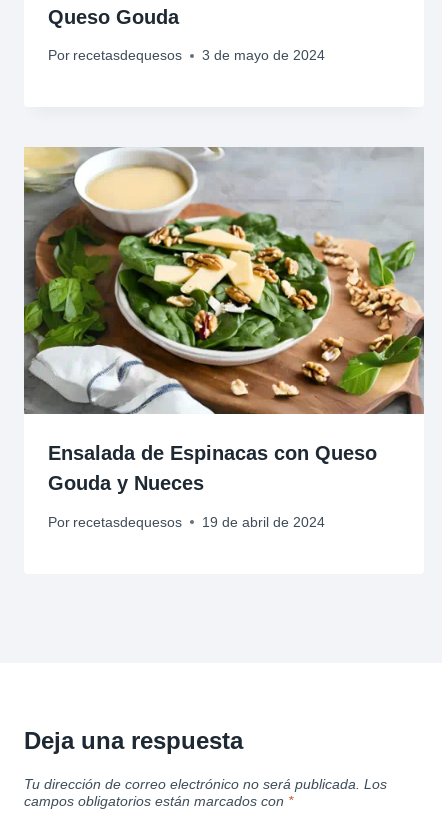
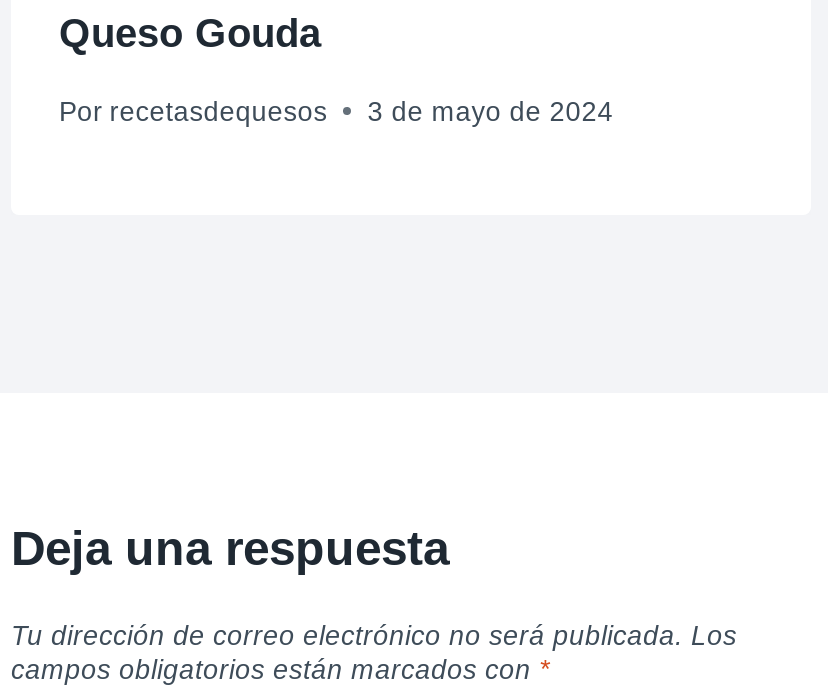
[23,146,425,530] [image] | Ensalada de Espinacas con Queso | Gouda y Nueces | Por recetasdequesos | 19 de abril de 2024 -> none

